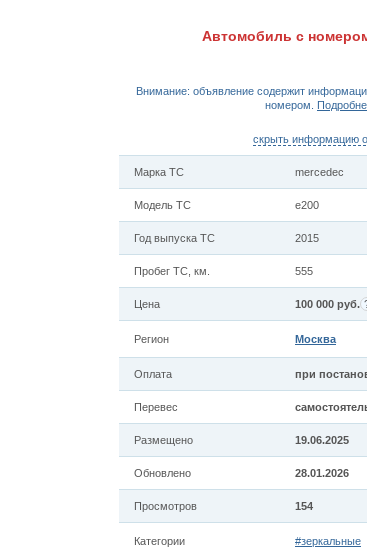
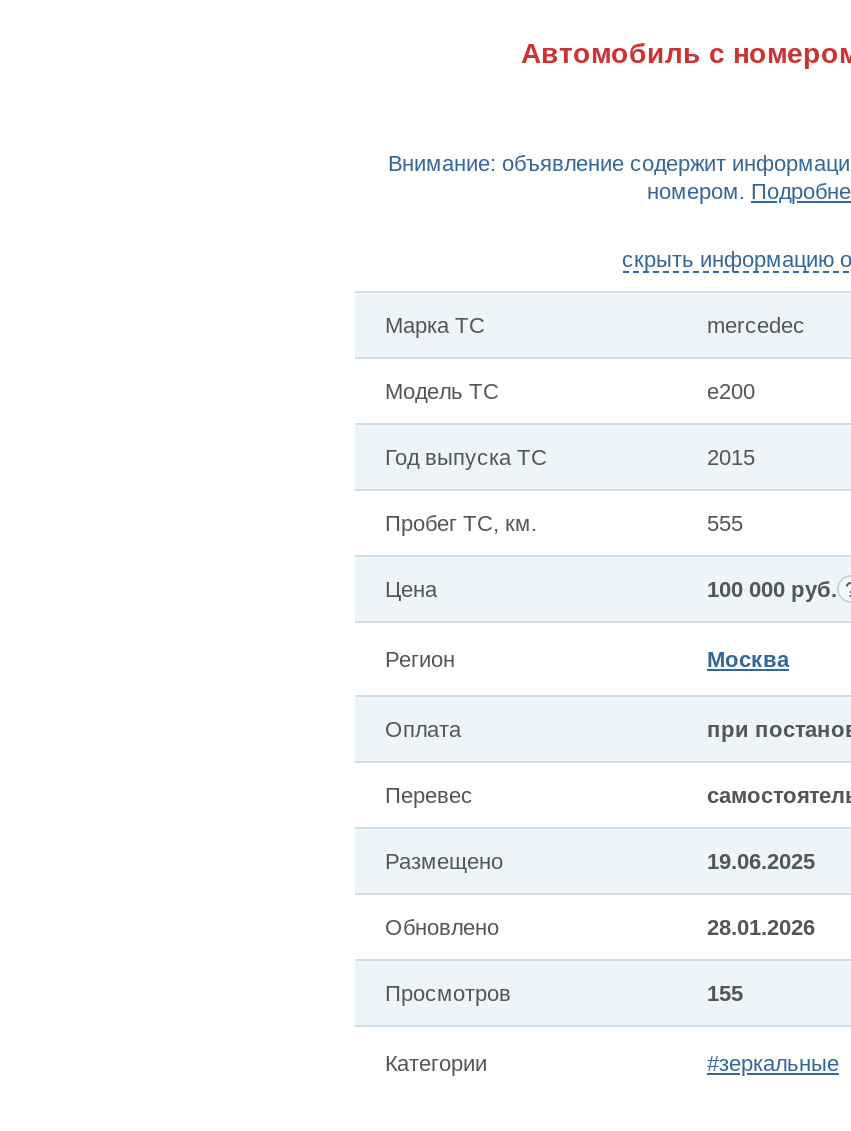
[295,500,313,512] 154 -> [707,980,743,1004] 155

